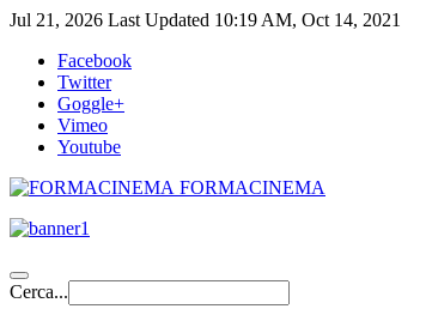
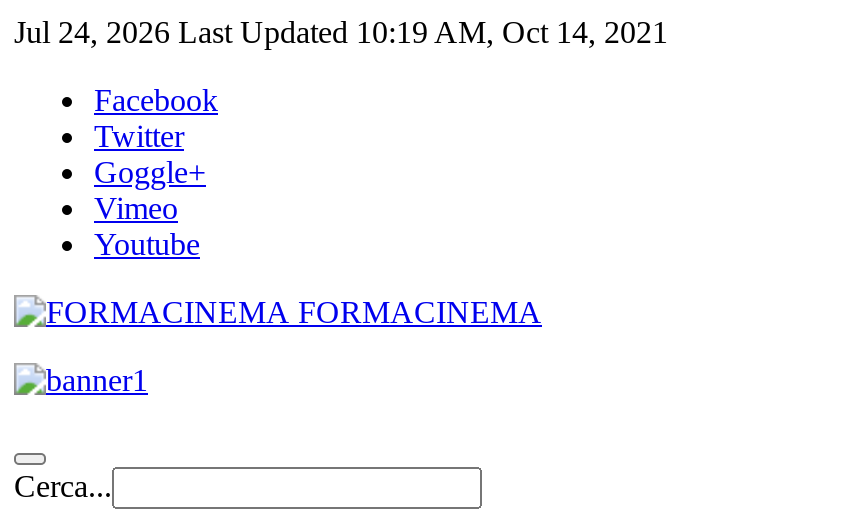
[10,10,401,30] Jul 21, 2026 Last Updated 10:19 AM, Oct 14, 2021 -> [14,15,668,49] Jul 24, 2026 Last Updated 10:19 AM, Oct 14, 2021

